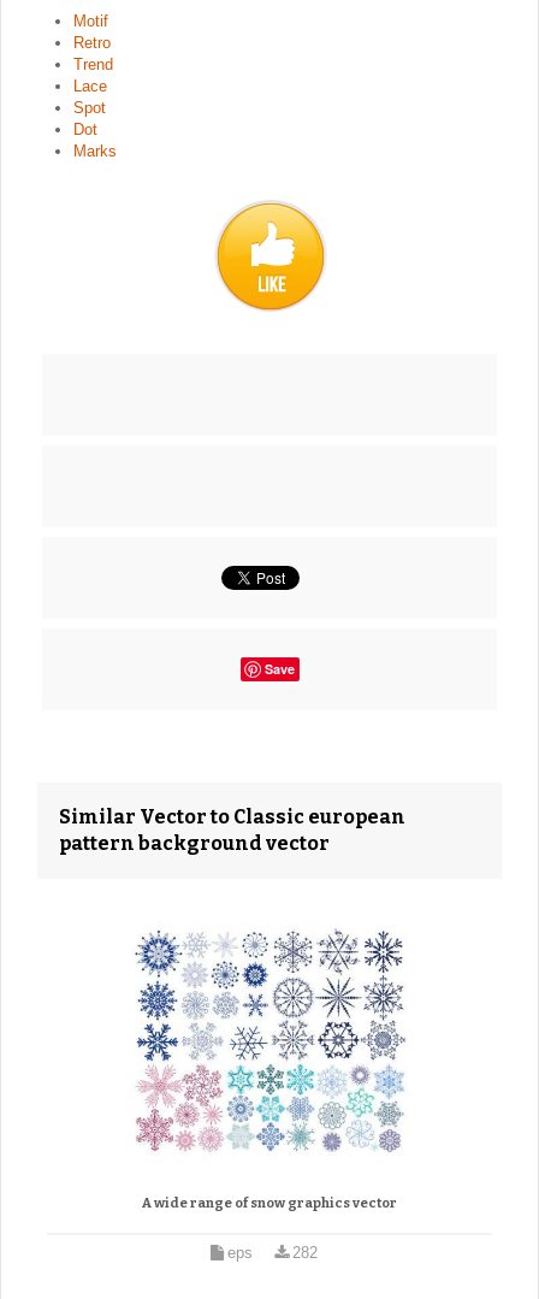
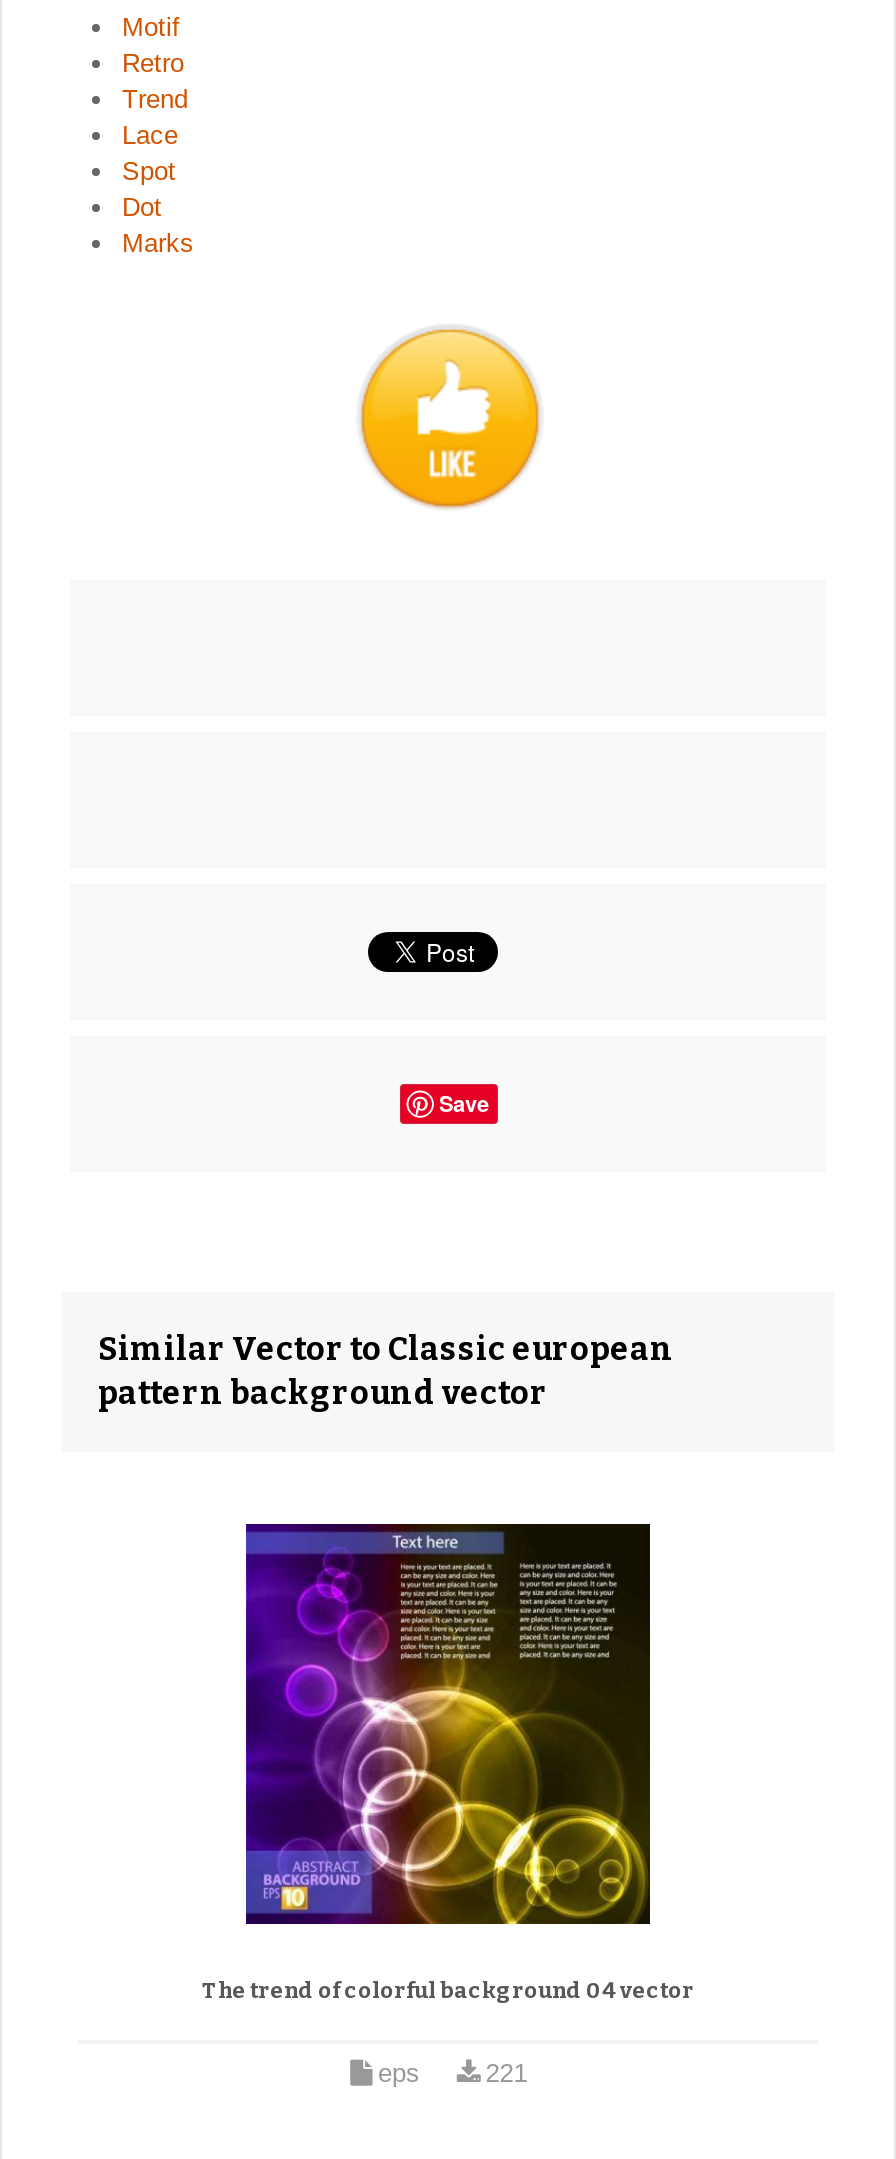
[135,922,407,1211] [image] | A wide range of snow graphics vector -> [202,1522,694,2004] [image] | The trend of colorful background 04 vector
[292,1244,317,1262] 282 -> [485,2058,527,2088] 221

